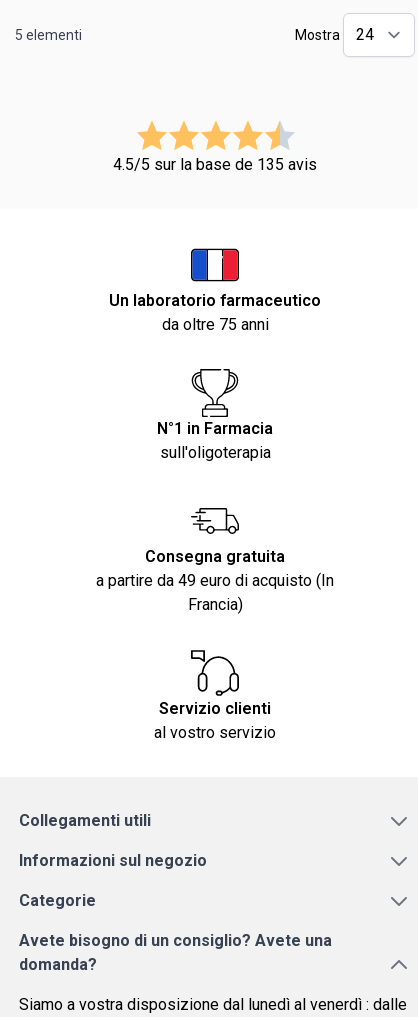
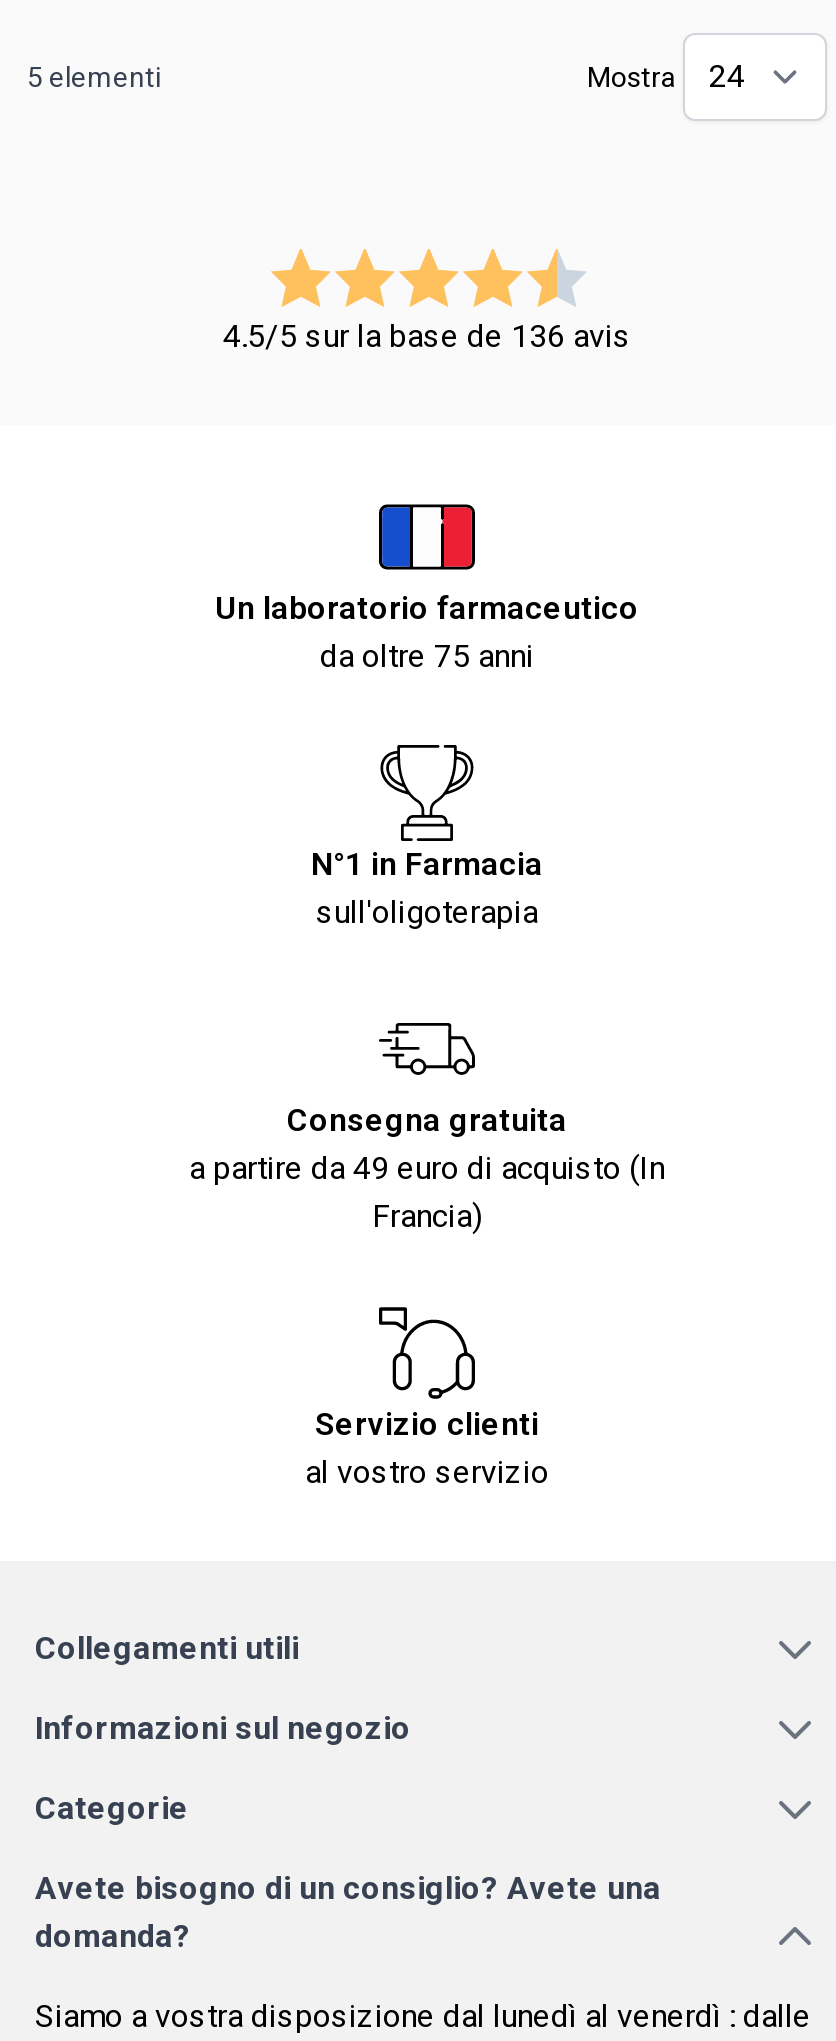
[113,155,317,174] 4.5/5 sur la base de 135 avis -> [223,317,631,355] 4.5/5 sur la base de 136 avis

